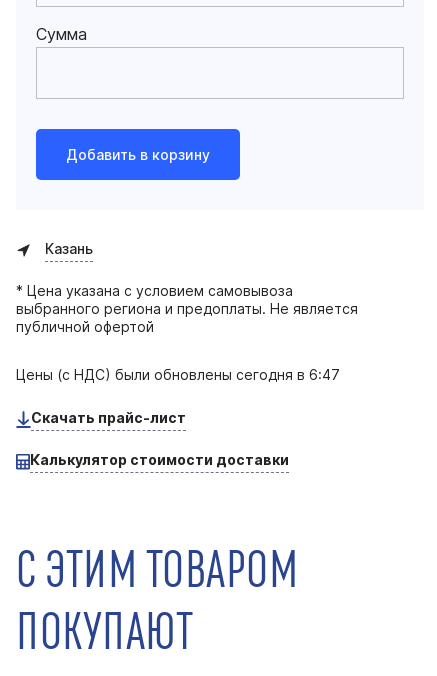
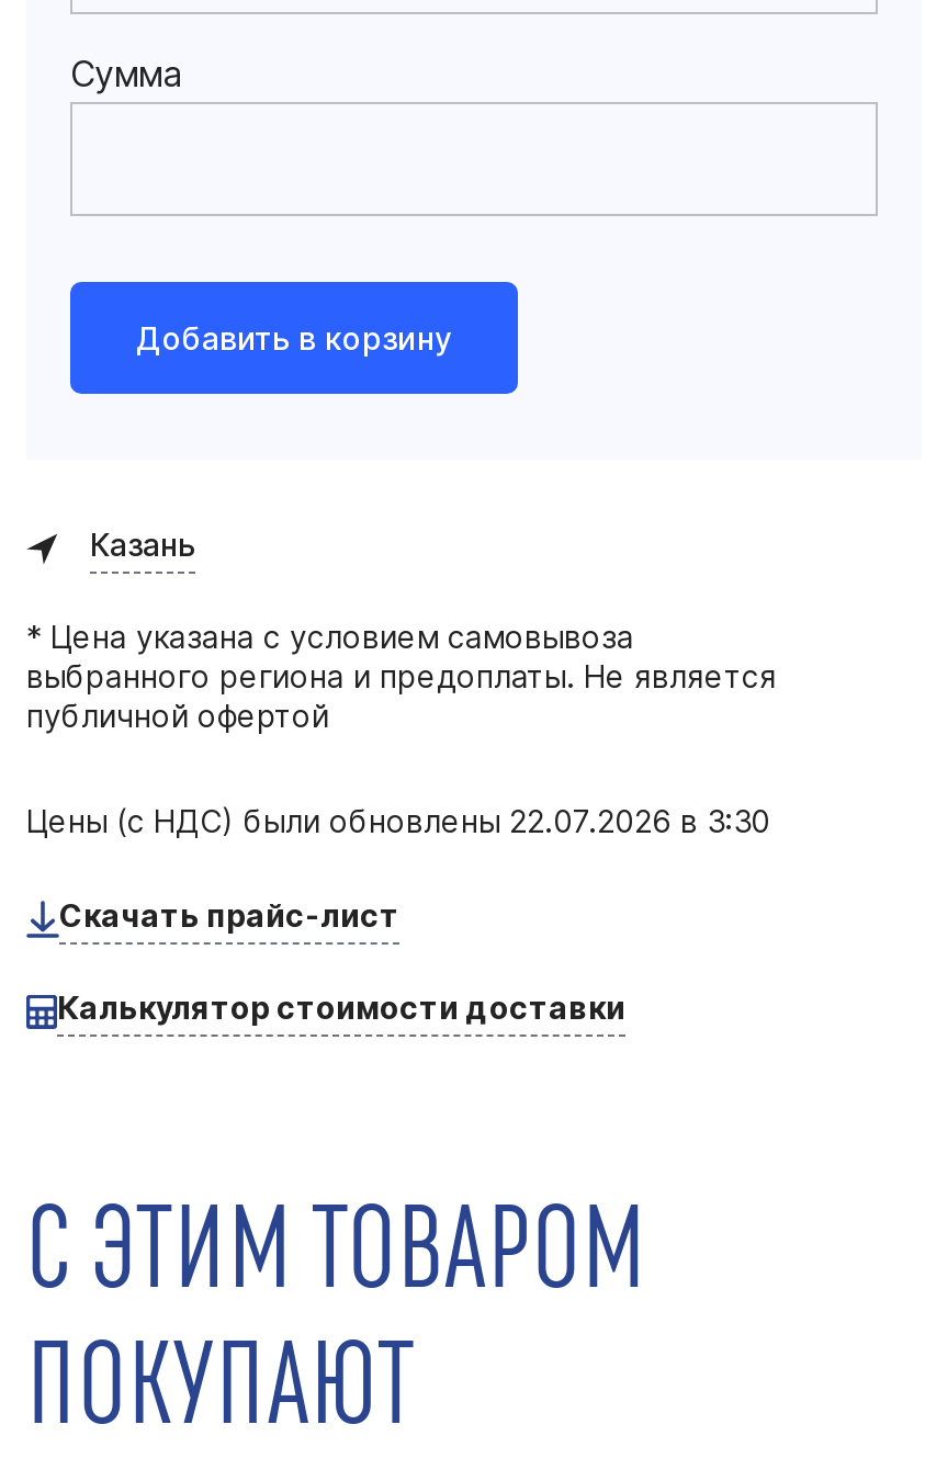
[16,365,340,382] Цены (с НДС) были обновлены сегодня в 6:47 -> [26,801,770,838] Цены (с НДС) были обновлены 22.07.2026 в 3:30

